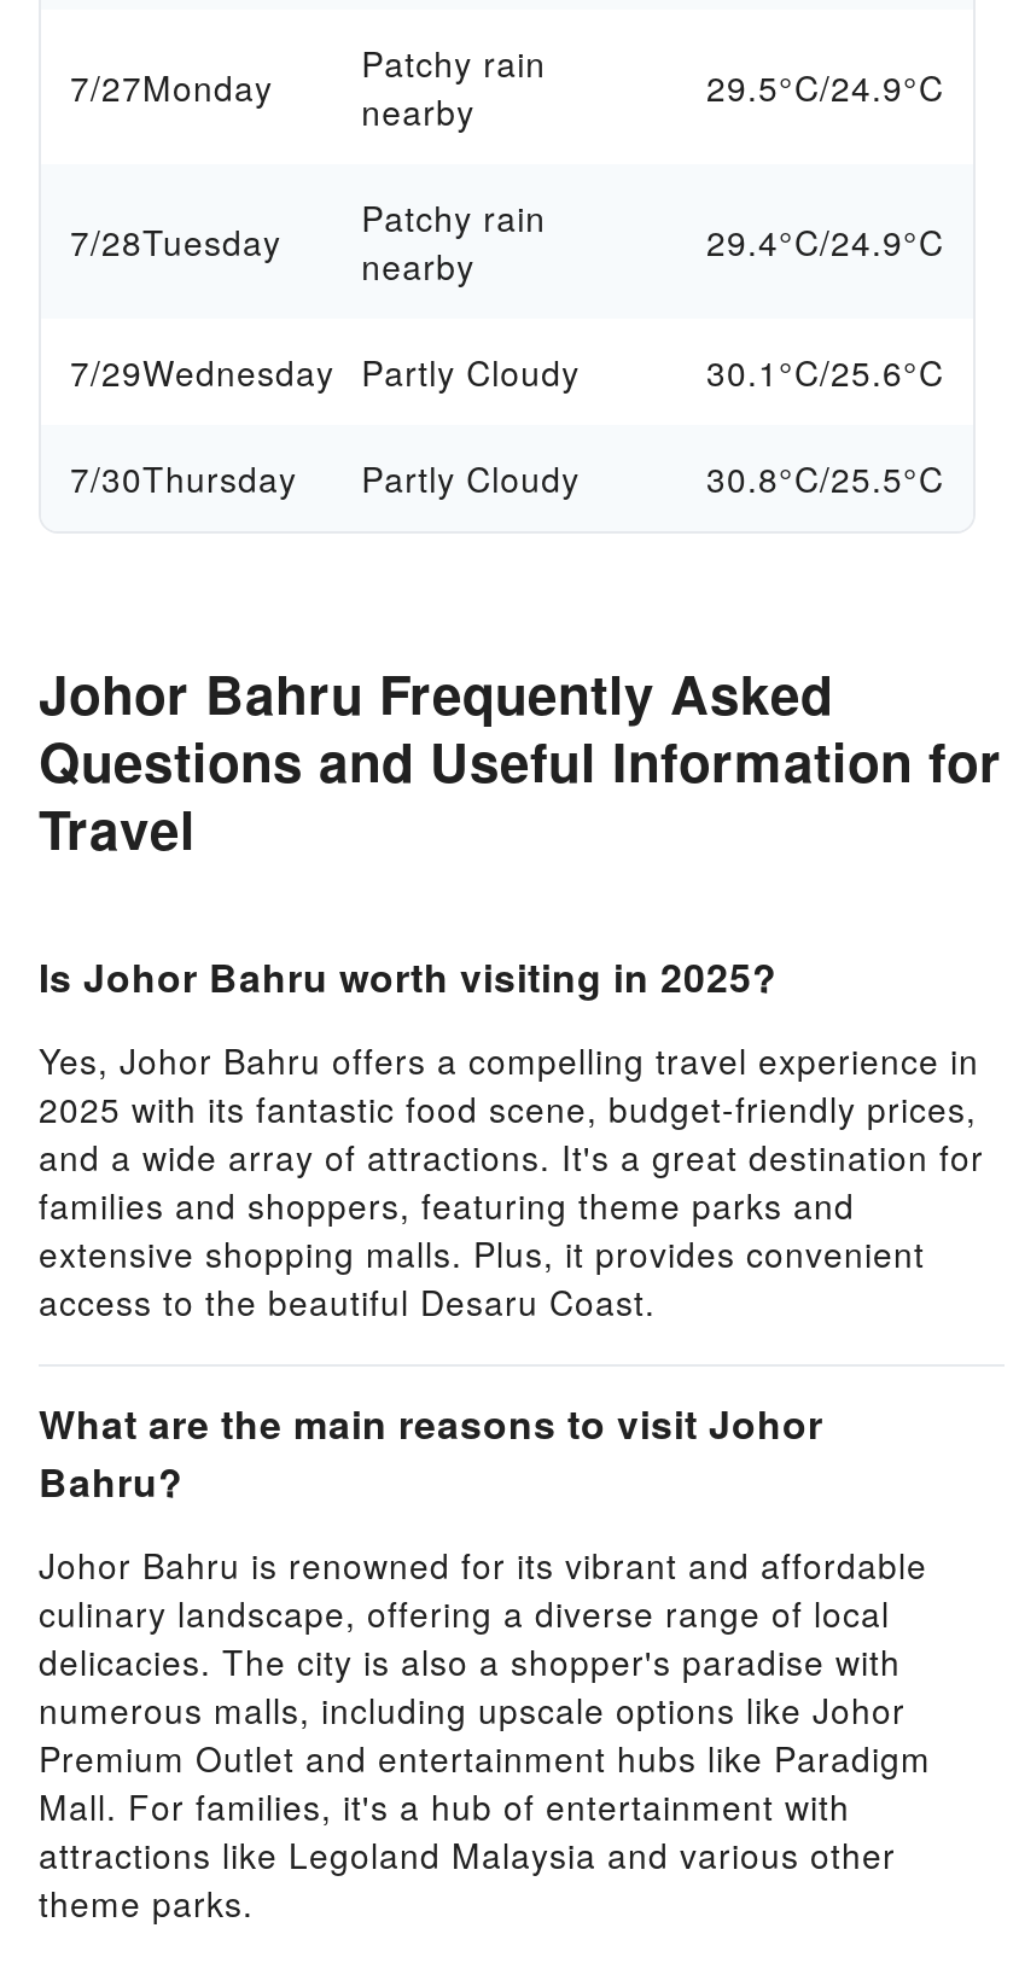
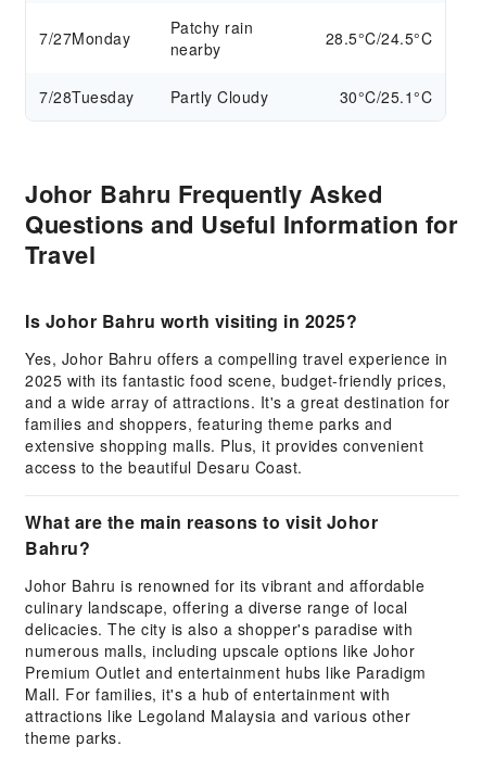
[706,63,944,111] 29.5°C/24.9°C -> [325,27,432,49] 28.5°C/24.5°C
[70,193,944,502] Patchy rain | nearby | 29.4°C/24.9°C | 7/29Wednesday Partly Cloudy | 30.1°C/25.6°C | 7/30Thursday -> none
[706,454,944,502] 30.8°C/25.5°C -> [339,86,432,107] 30°C/25.1°C

